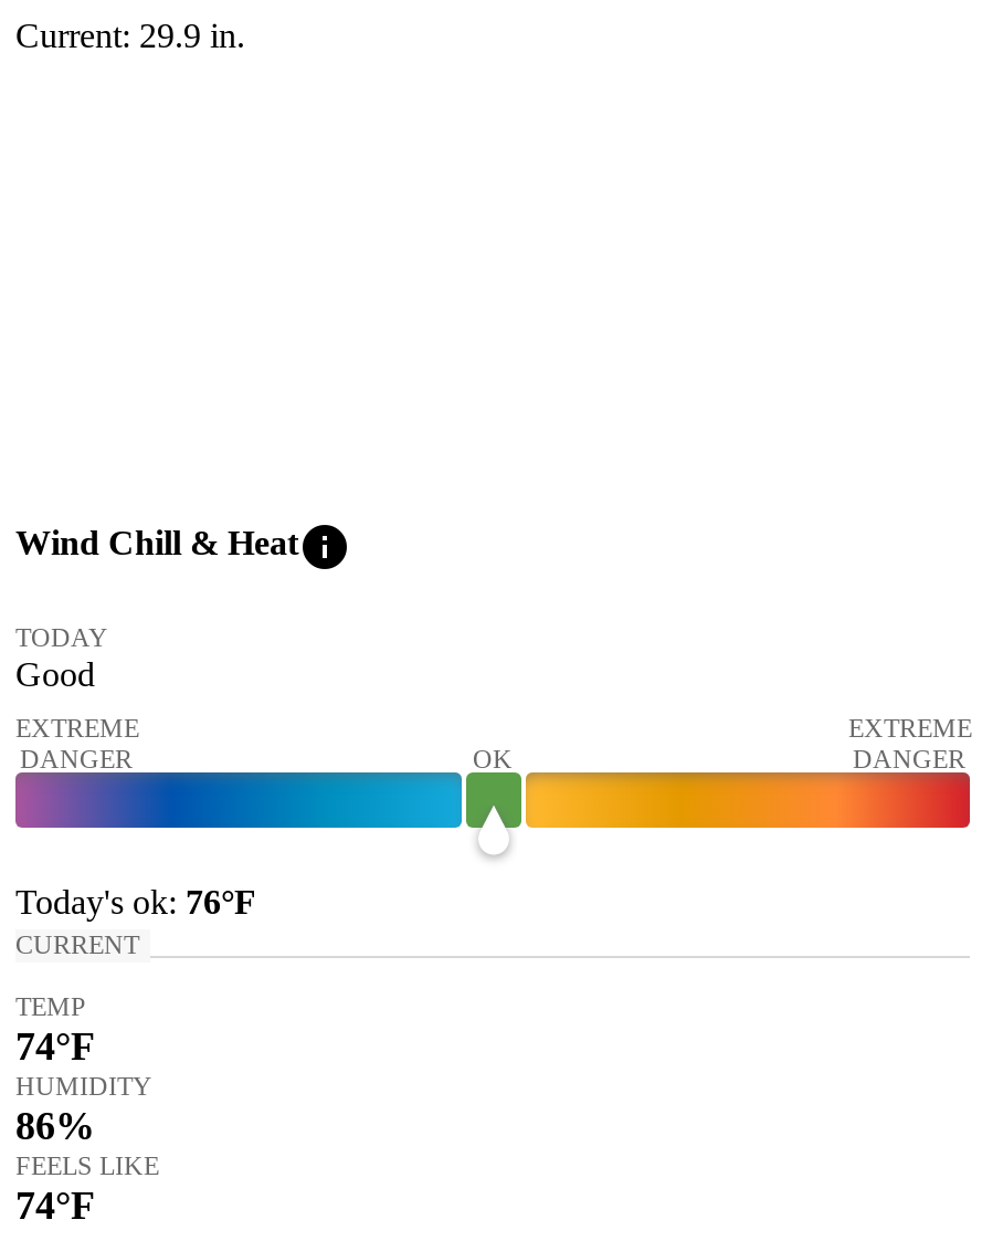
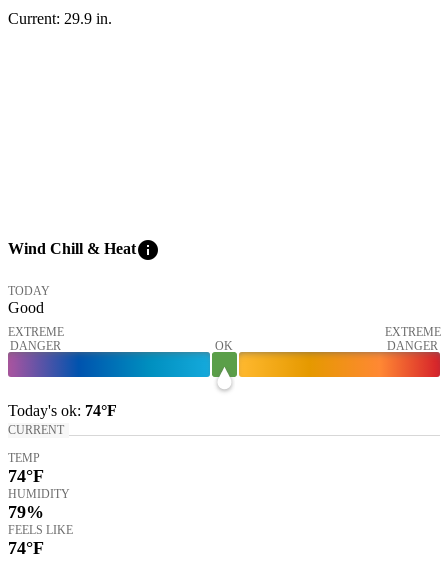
[15,882,256,919] Today's ok: 76°F -> [8,401,117,418] Today's ok: 74°F
[15,1103,95,1147] 86% -> [8,501,44,521] 79%

